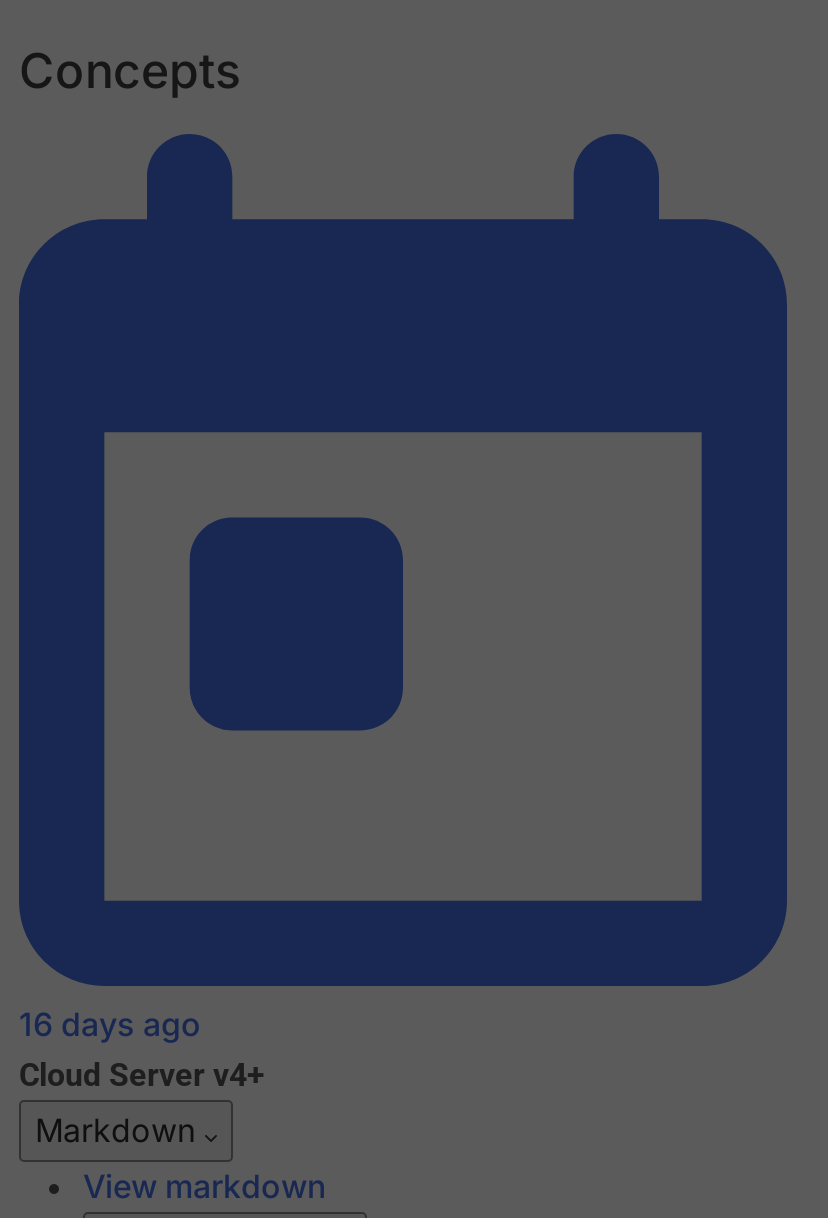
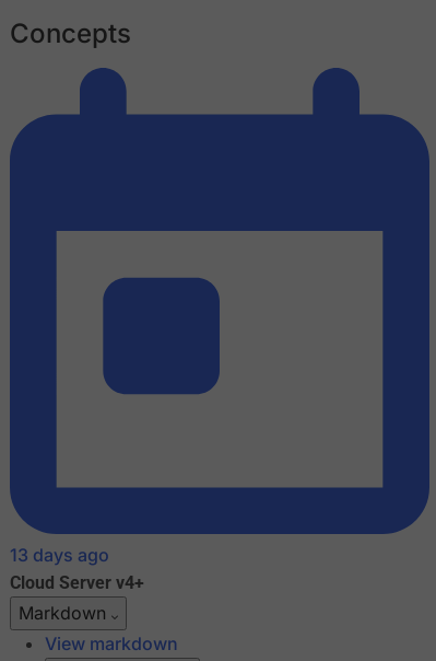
[19,1005,201,1045] 16 days ago -> [10,544,109,566] 13 days ago

